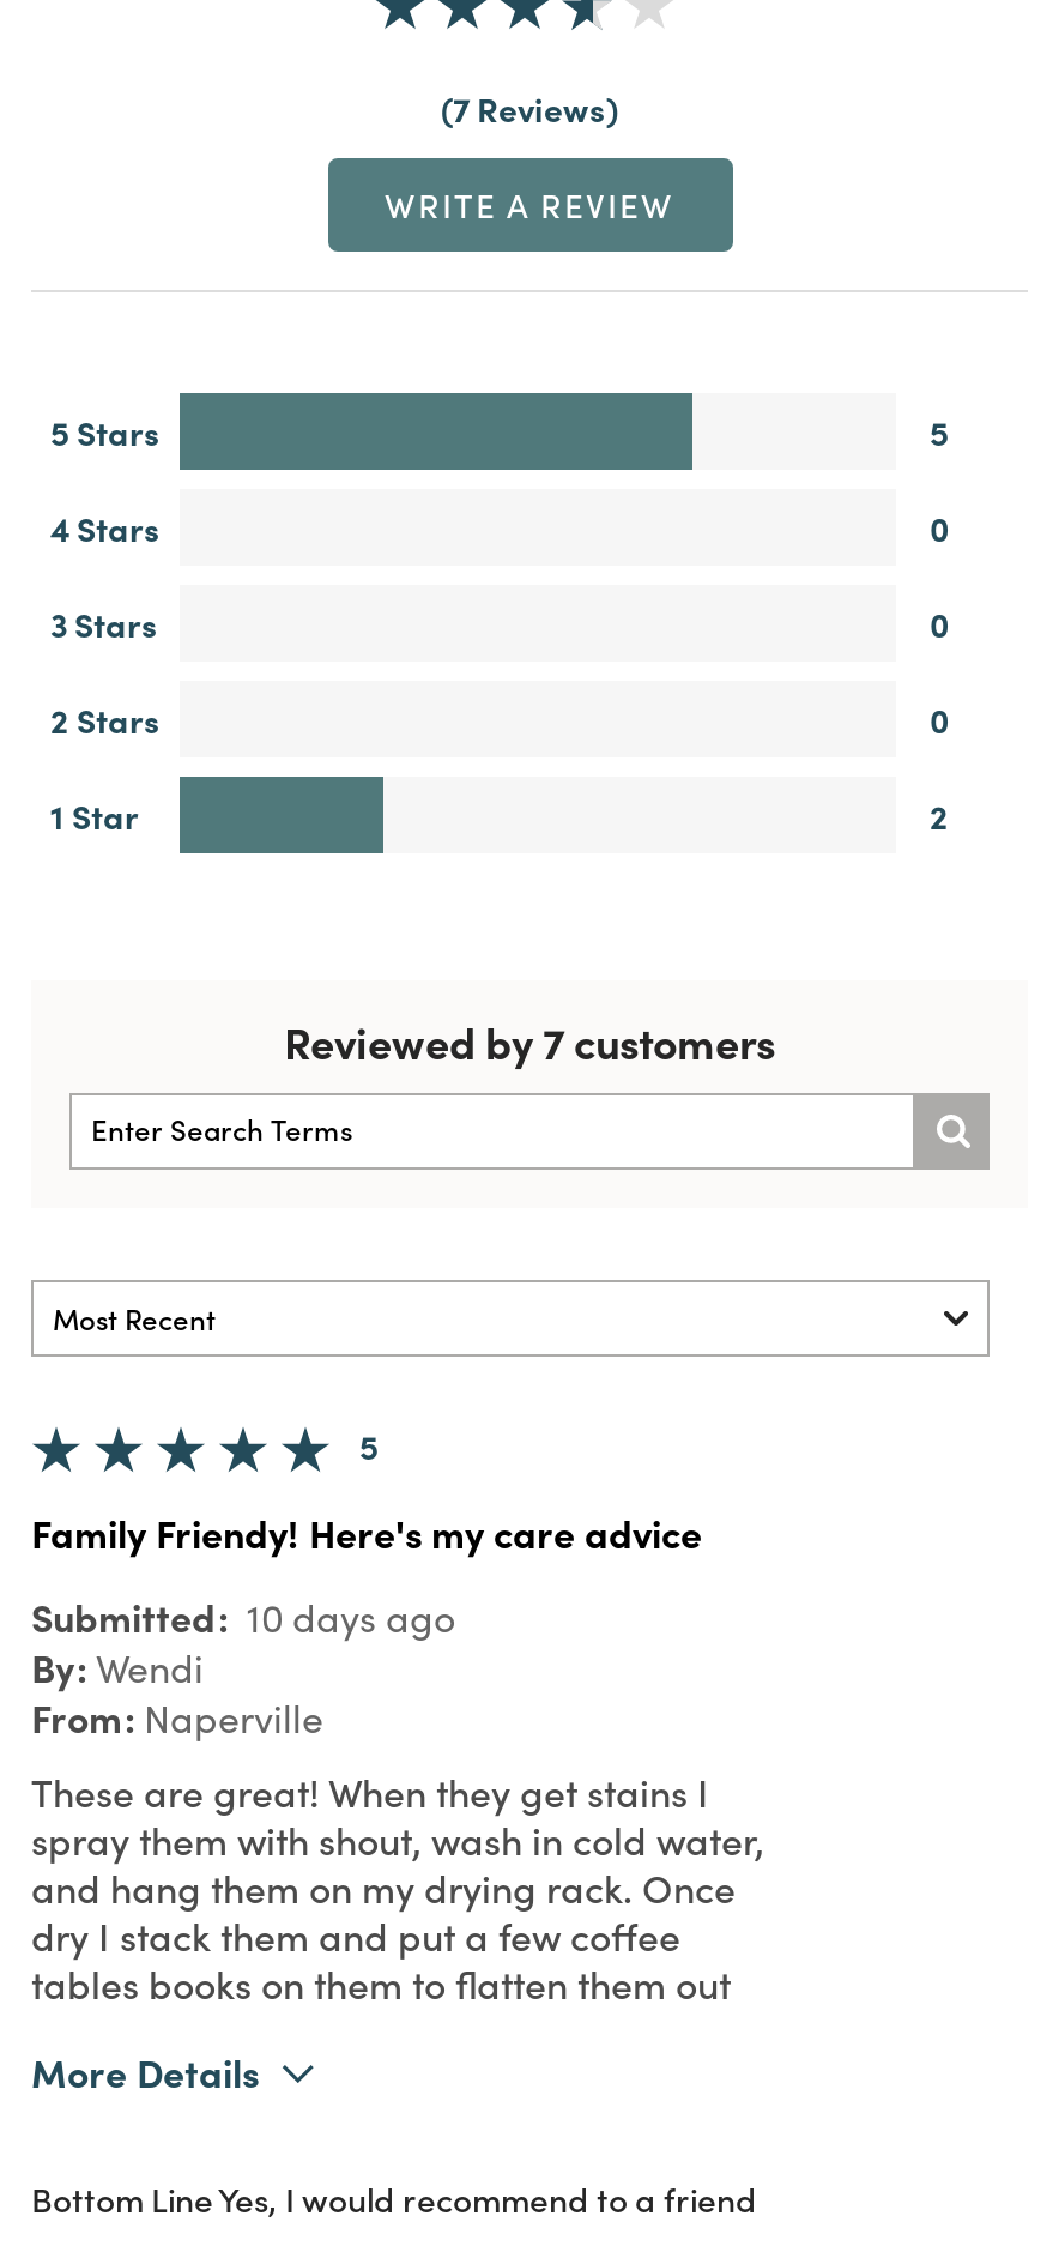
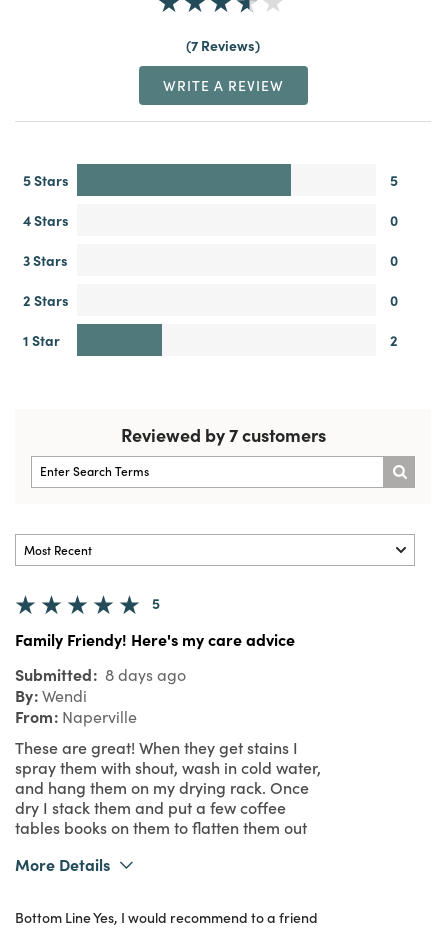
[31,1588,455,1641] Submitted 10 days ago -> [15,663,186,685] Submitted 8 days ago

